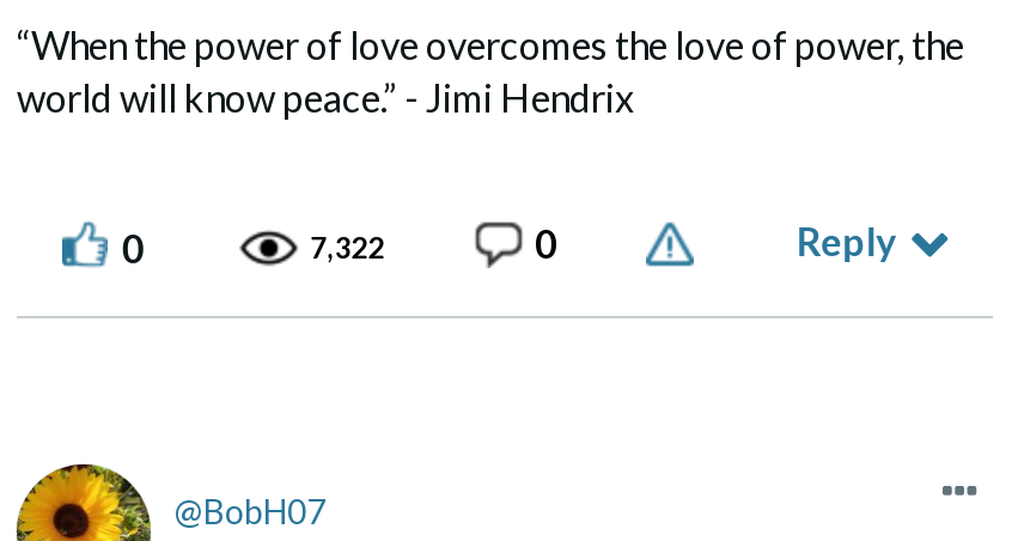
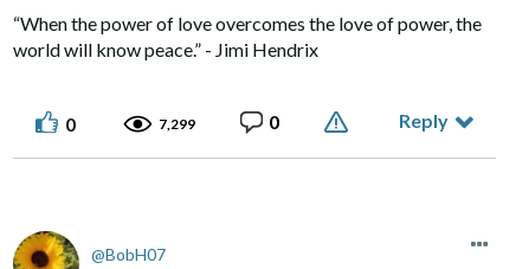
[310,229,384,265] 7,322 -> [158,115,195,132] 7,299

